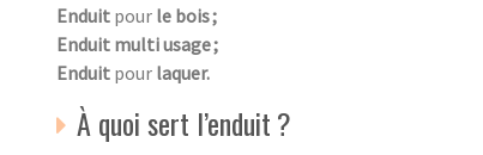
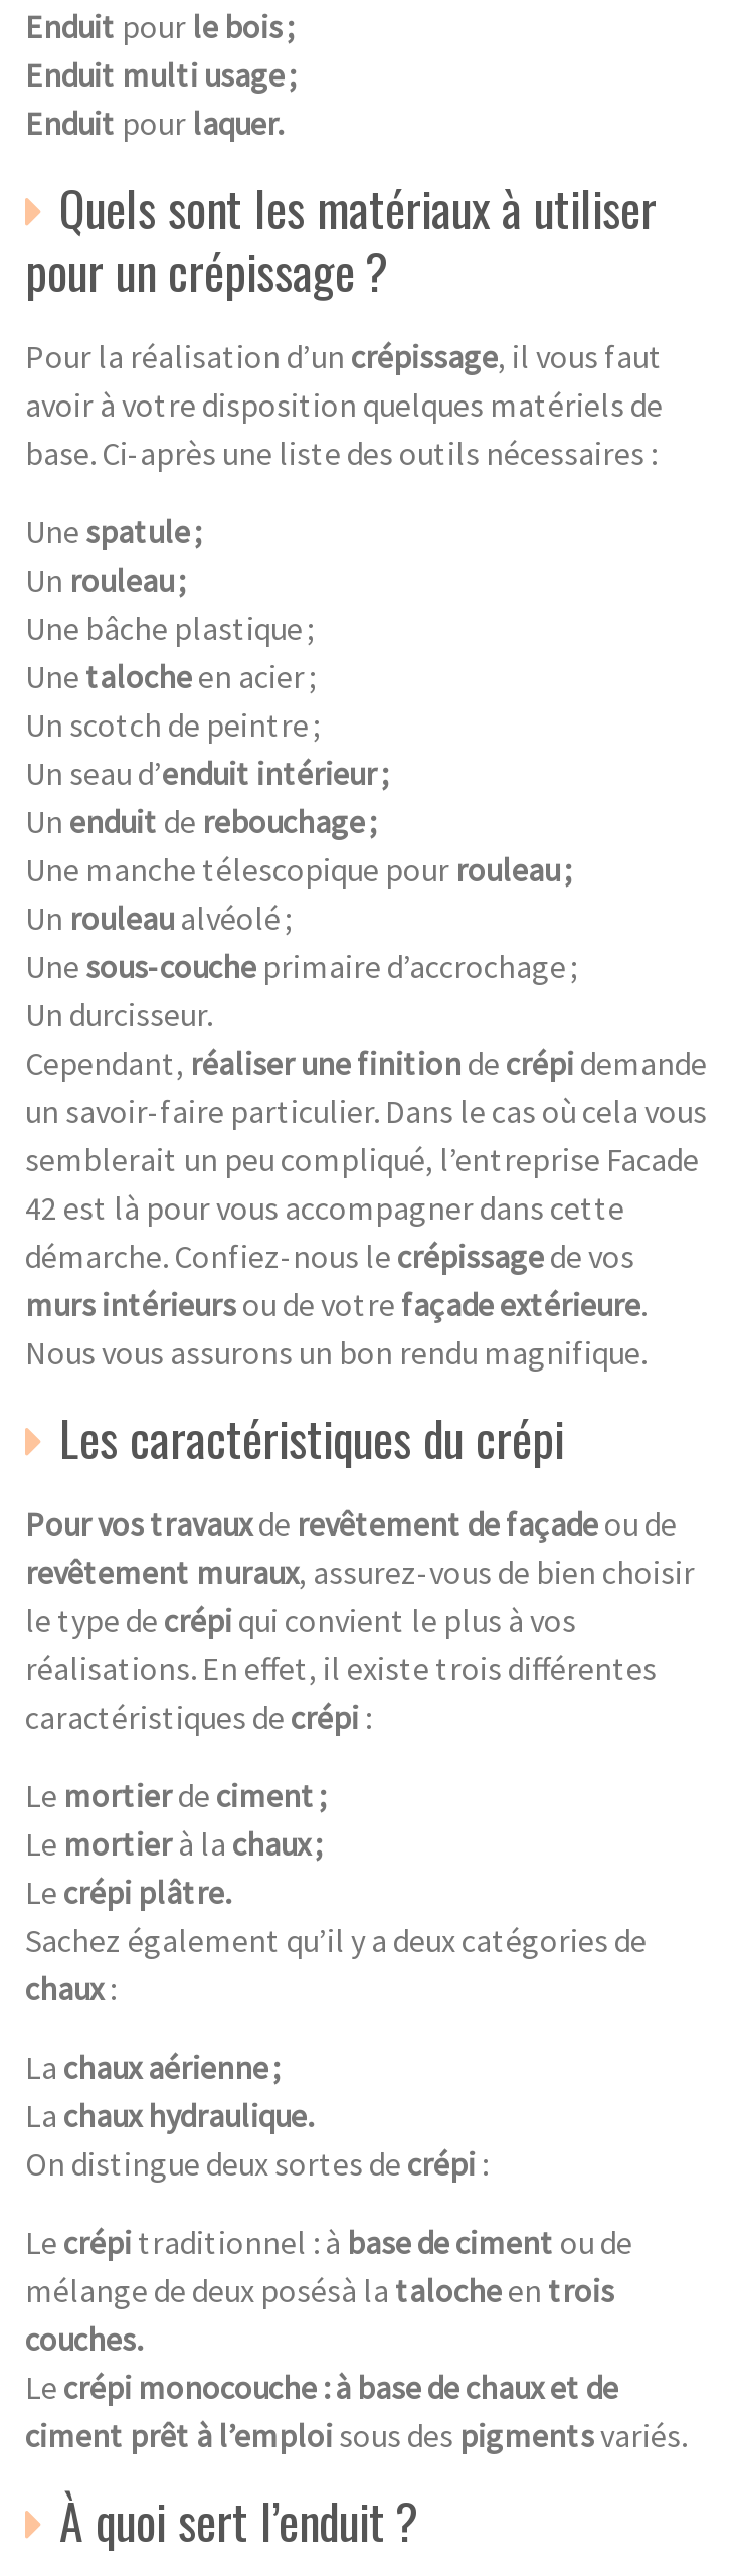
none -> [25,171,707,2455] Quels sont les matériaux à utiliser | pour un crépissage ? | Pour la réalisation d’un crépissage, il vous faut | avoir à votre disposition quelques matériels de | base. Ci-après une liste des outils nécessaires : | Une spatule ; | Un rouleau ; | Une bâche plastique ; | Une taloche en acier ; | Un scotch de peintre ; | Un seau d’enduit intérieur ; | Un enduit de rebouchage ; | Une manche télescopique pour rouleau ; | Un rouleau alvéolé ; | Une sous-couche primaire d’accrochage ; | Un durcisseur. | Cependant, réaliser une finition de crépi demande | un savoir-faire particulier. Dans le cas où cela vous | semblerait un peu compliqué, l’entreprise Facade | 42 est là pour vous accompagner dans cette | démarche. Confiez-nous le crépissage de vos | murs intérieurs ou de votre façade extérieure. | Nous vous assurons un bon rendu magnifique. | Les caractéristiques du crépi | Pour vos travauxde revêtement de façade ou de | revêtement muraux, assurez-vous de bien choisir | le type de crépi qui convient le plus à vos | réalisations. En effet, il existe trois différentes | caractéristiques de crépi: | Le mortierde ciment ; | Le mortier à la chaux ; | Le crépi plâtre. | Sachez également qu’il y a deux catégories de | chaux: | La chaux aérienne ; | La chaux hydraulique. | On distingue deux sortes de crépi: | Le crépi traditionnel : à base de ciment ou de | mélange de deux posésà la taloche en trois | couches. | Le crépi monocouche : à base de chaux et de | ciment prêt à l’emploi sous des pigmentsvariés.

